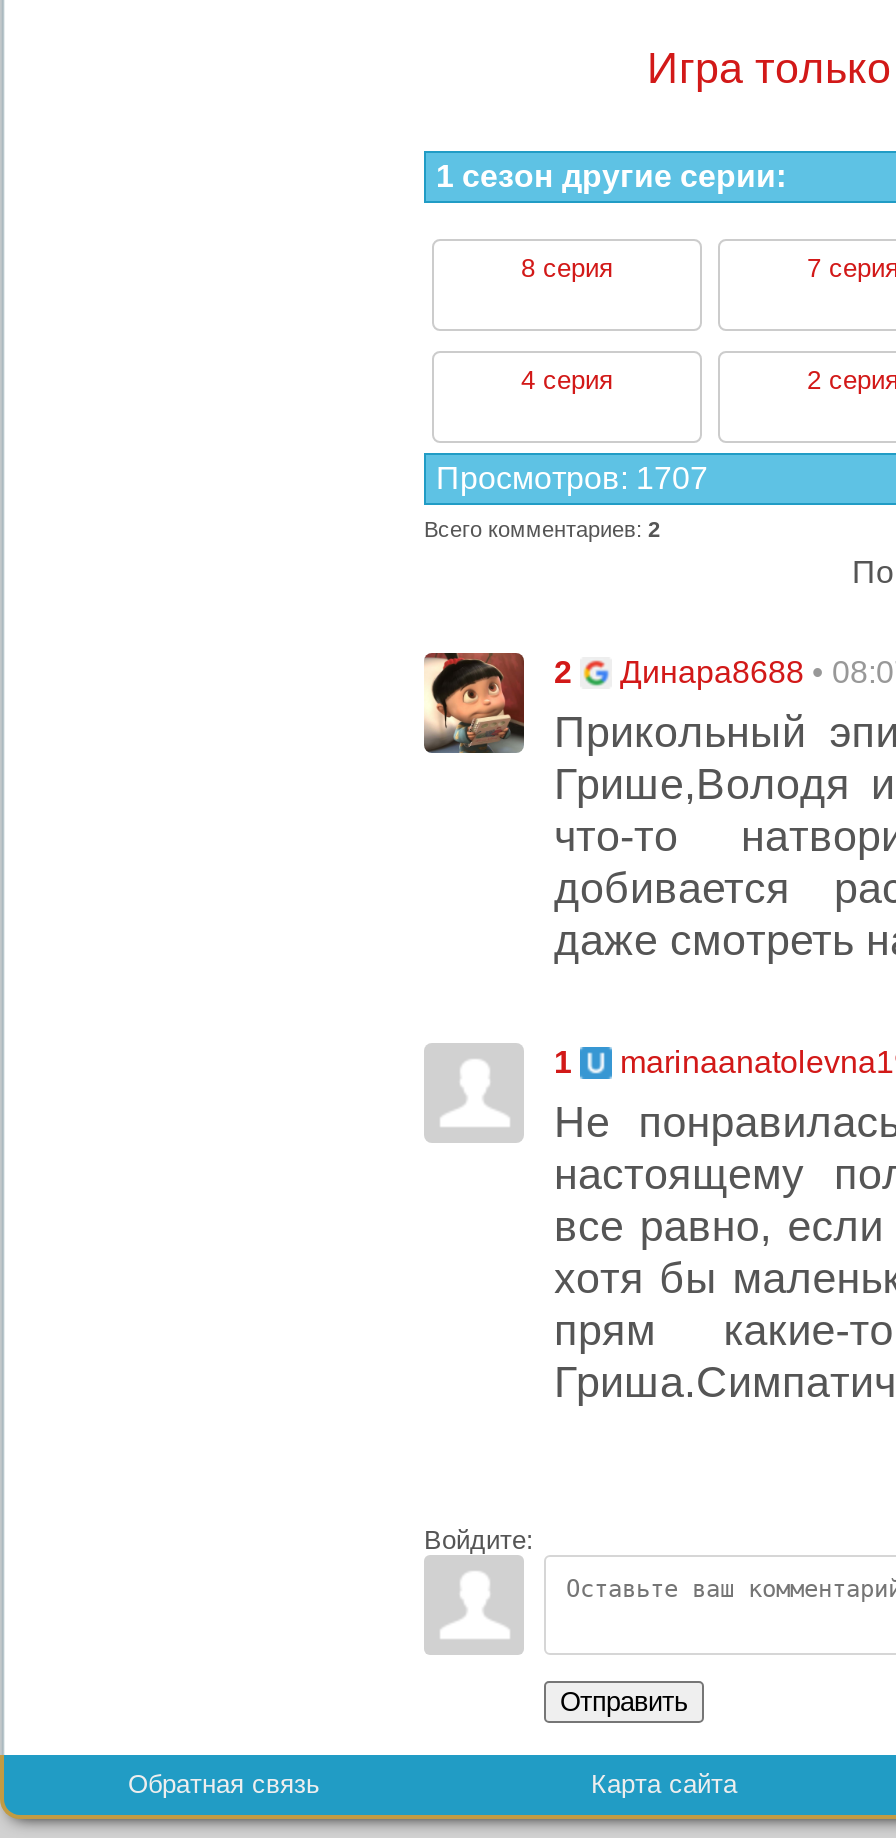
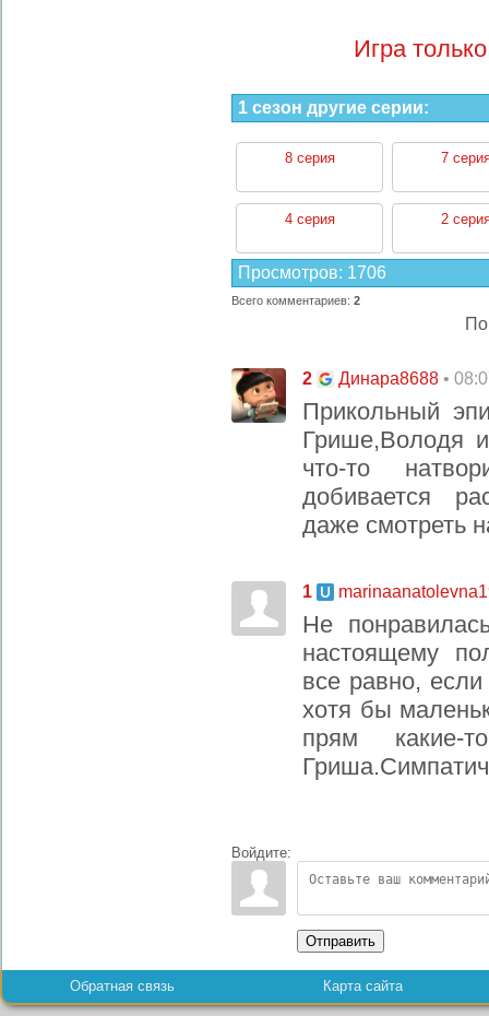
[436,461,708,495] Просмотров: 1707 -> [238,263,386,282] Просмотров: 1706

